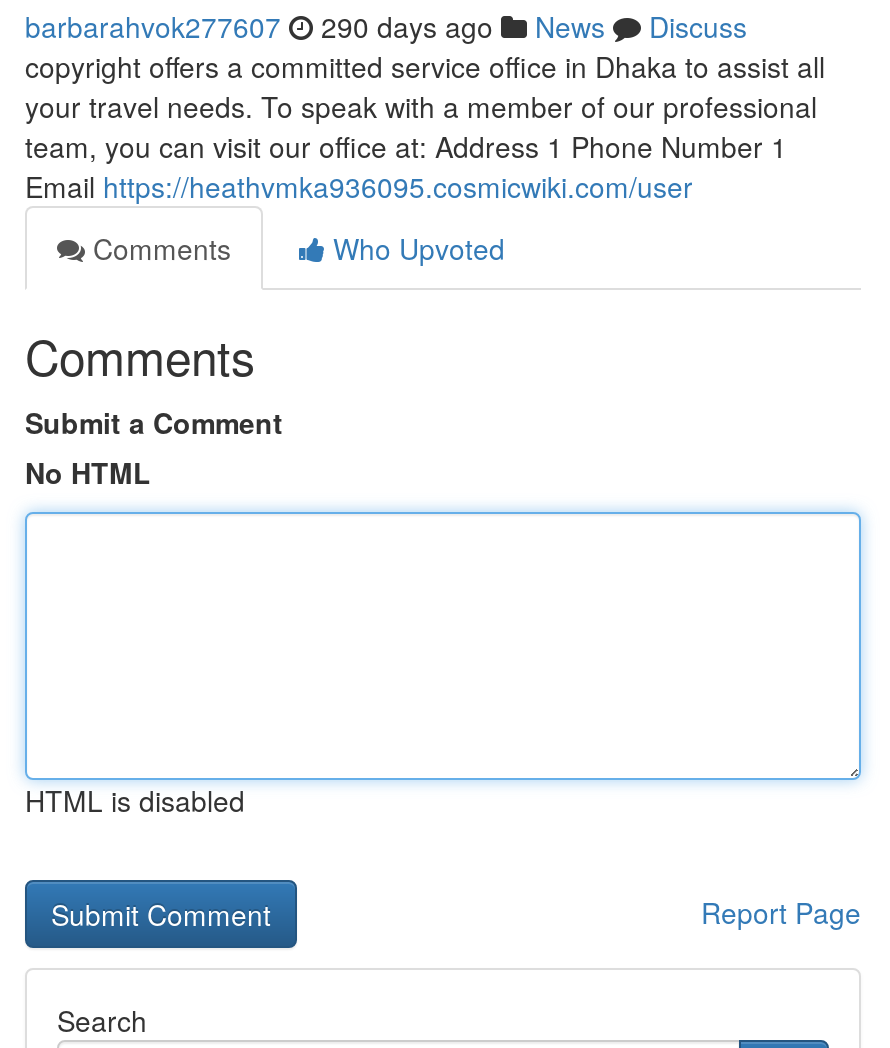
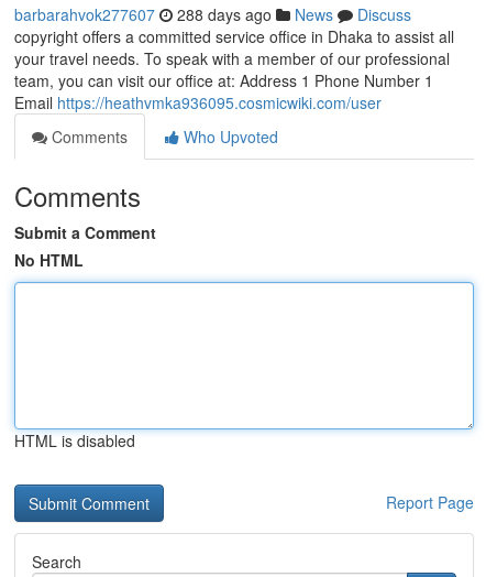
[25,6,747,46] barbarahvok277607 290 days ago News Discuss -> [14,3,411,25] barbarahvok277607 288 days ago News Discuss

